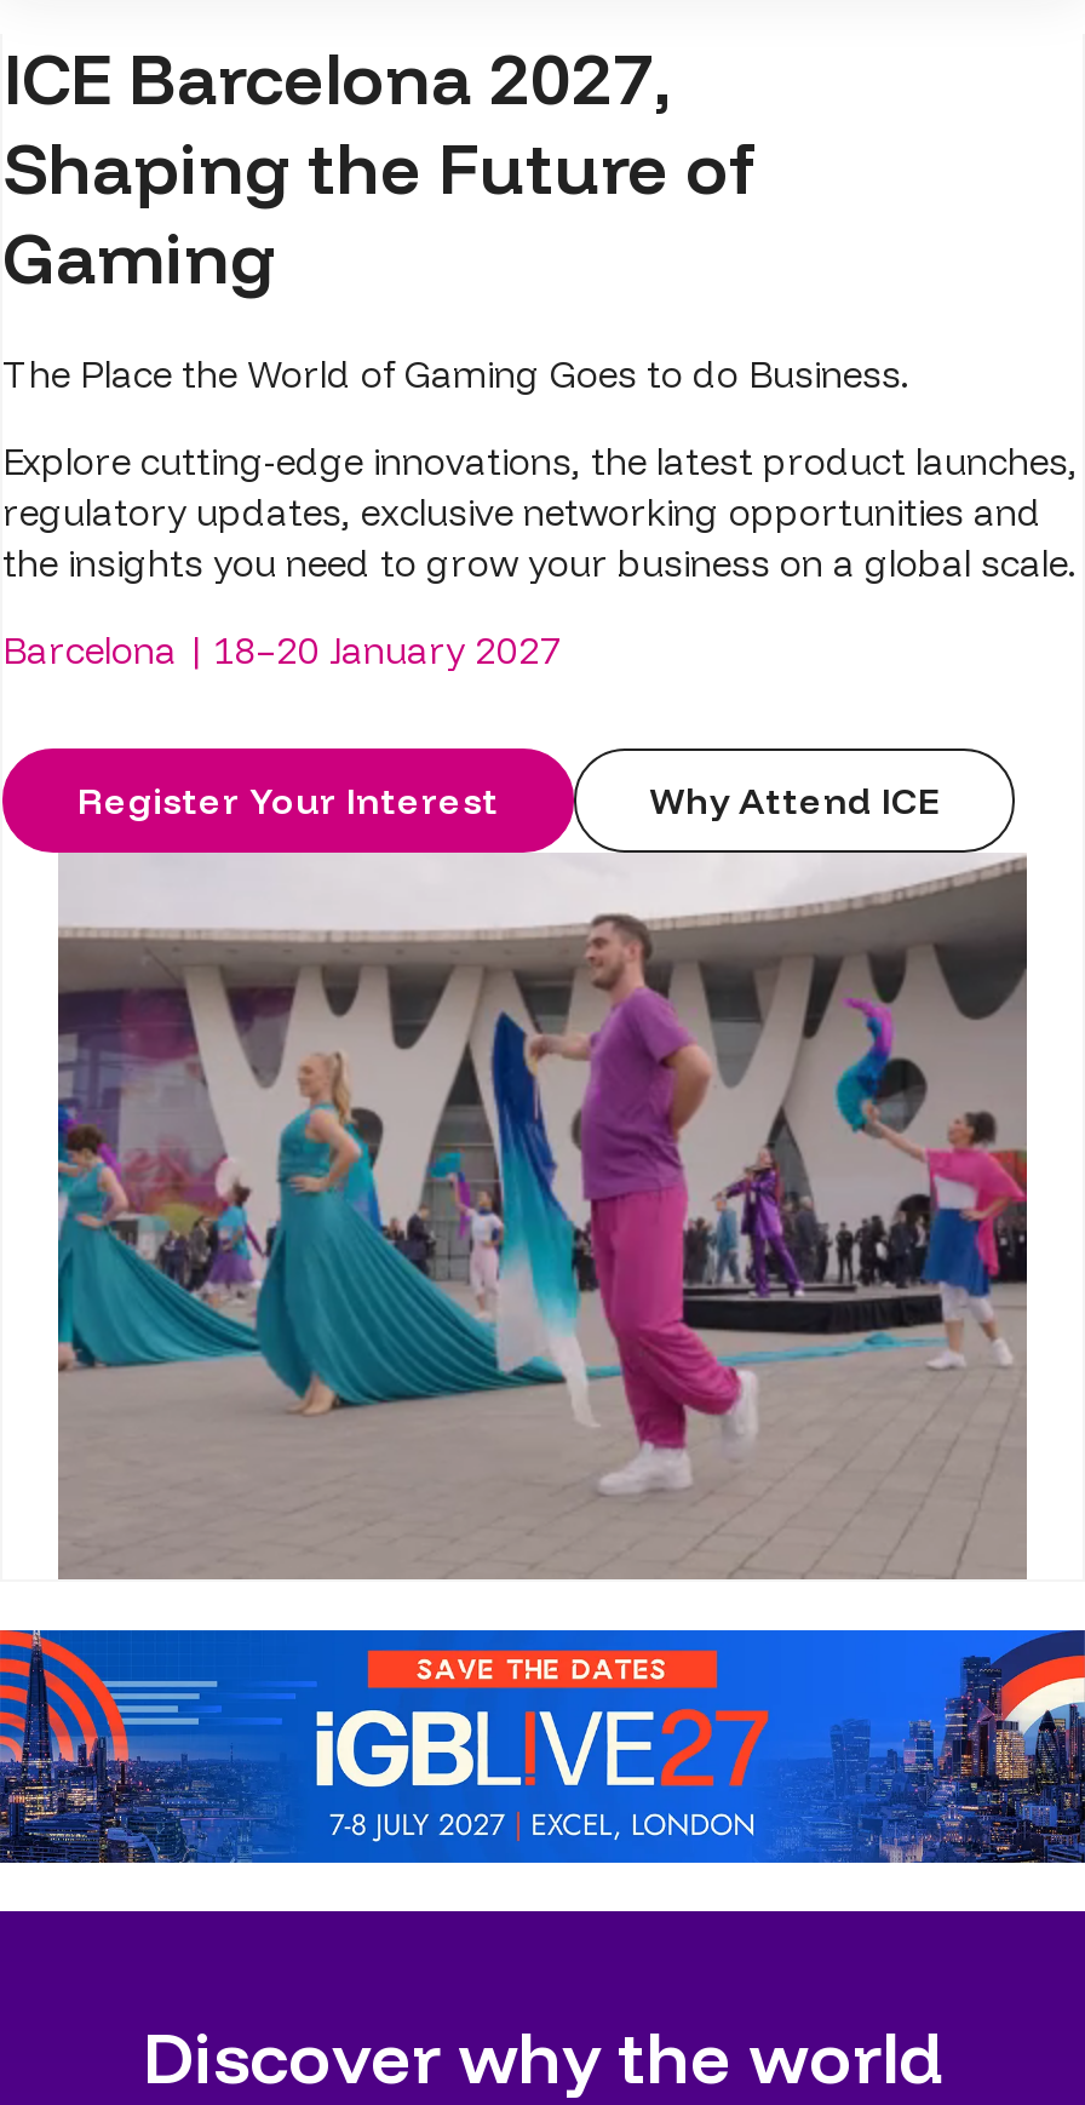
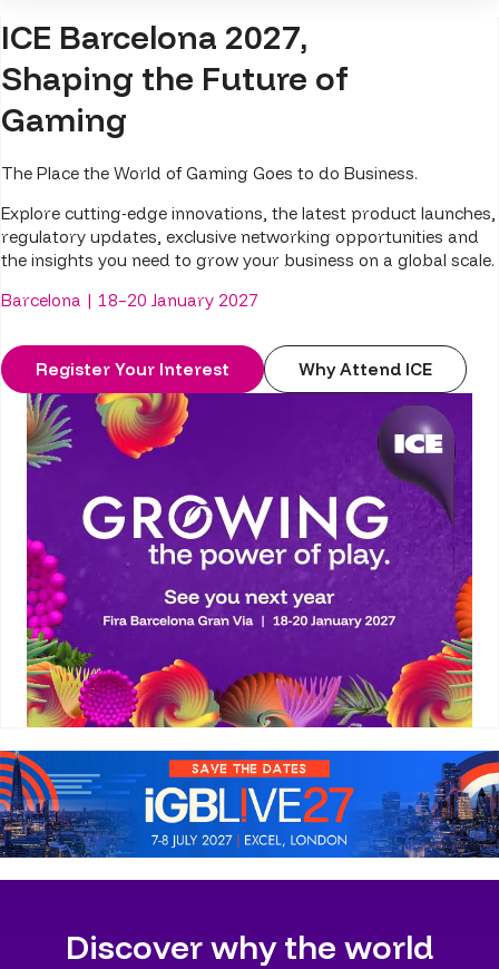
[56,850,1029,1582] [image] -> [26,392,473,728] [image]

